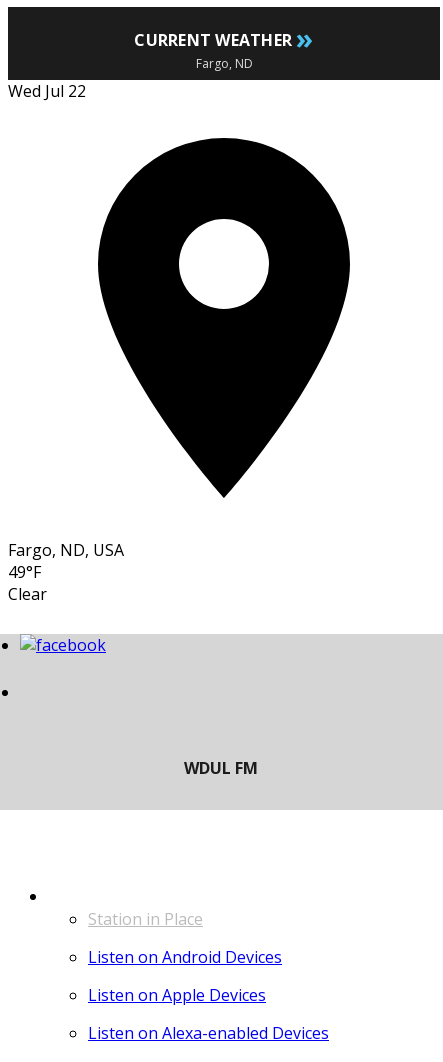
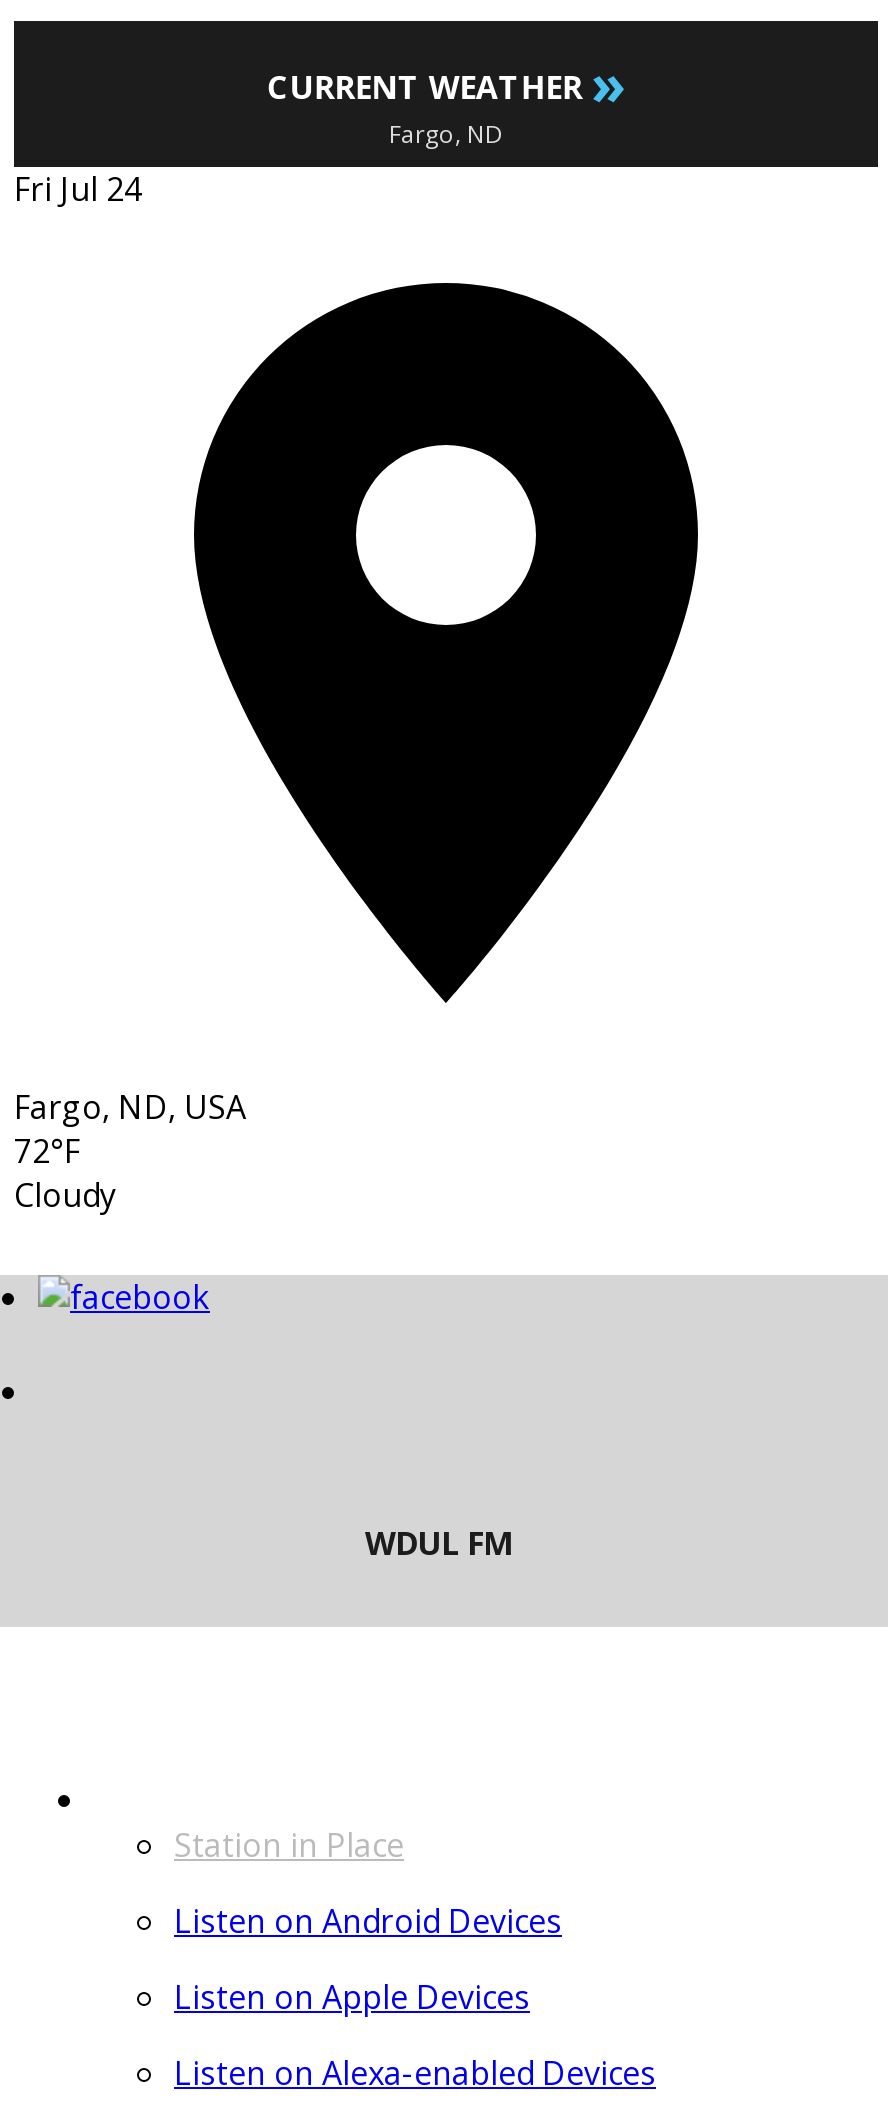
[8,80,86,102] Wed Jul 22 -> [14,168,142,212] Fri Jul 24
[8,561,47,605] 49°F | Clear -> [14,1130,116,1218] 72°F | Cloudy

